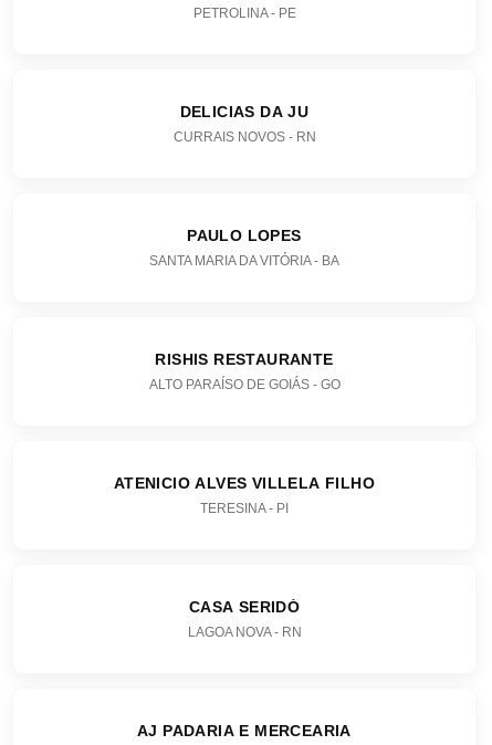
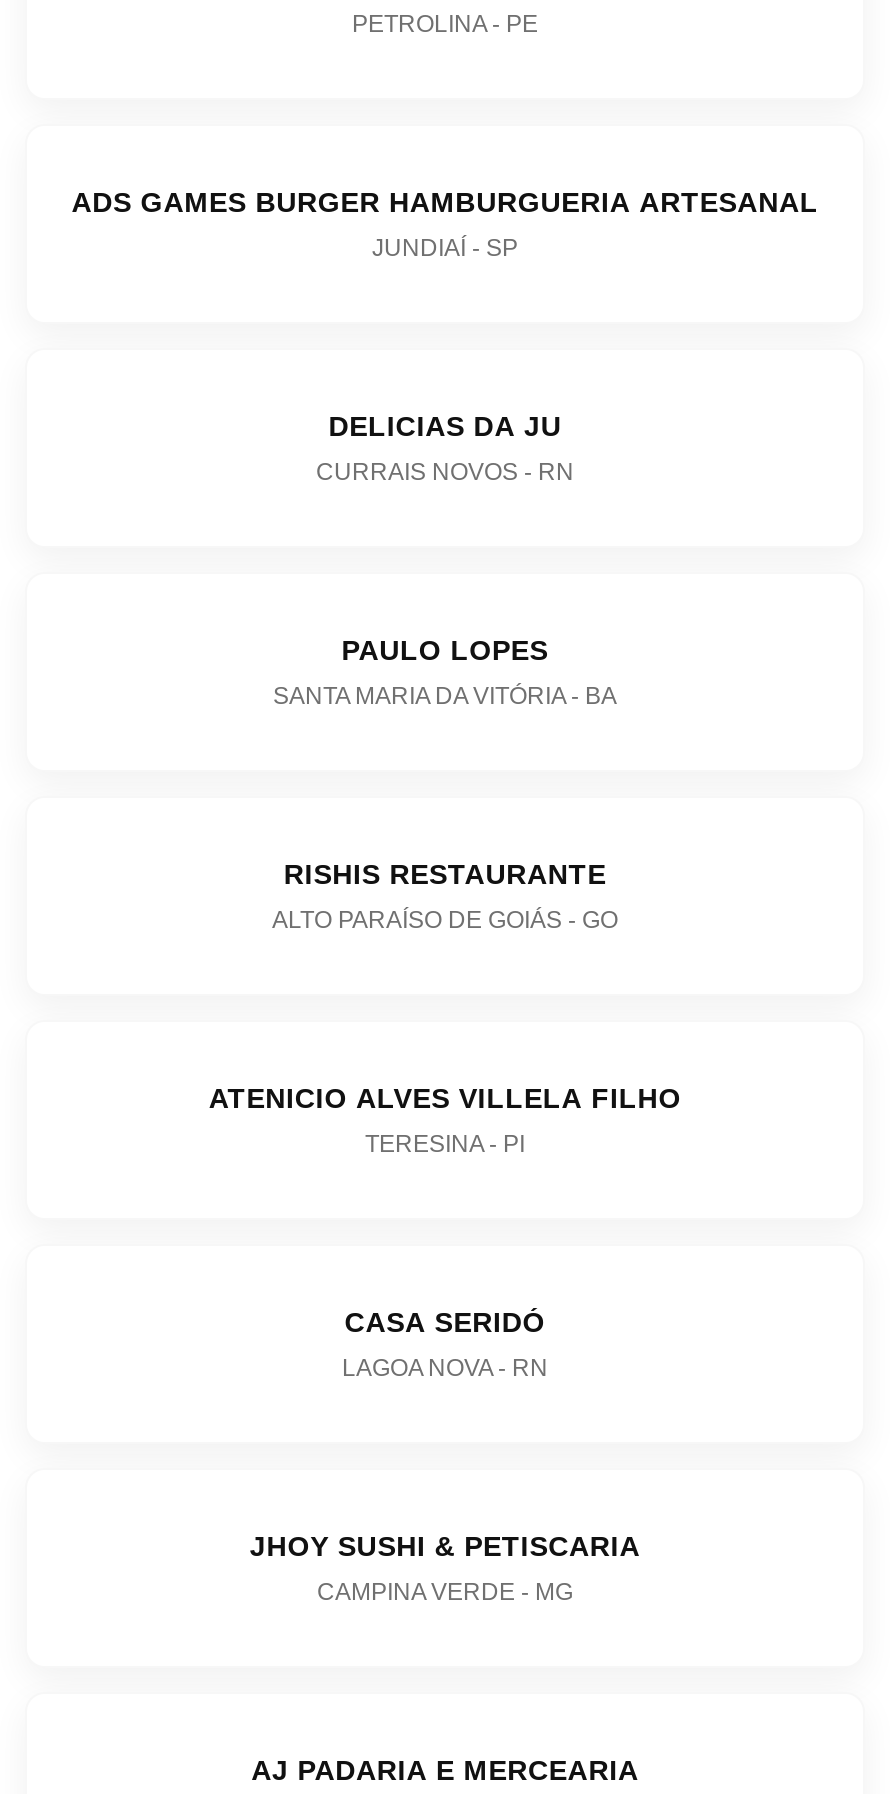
none -> [71,185,819,261] ADS GAMES BURGER HAMBURGUERIA ARTESANAL | JUNDIAÍ - SP
none -> [250,1529,640,1605] JHOY SUSHI & PETISCARIA | CAMPINA VERDE - MG

